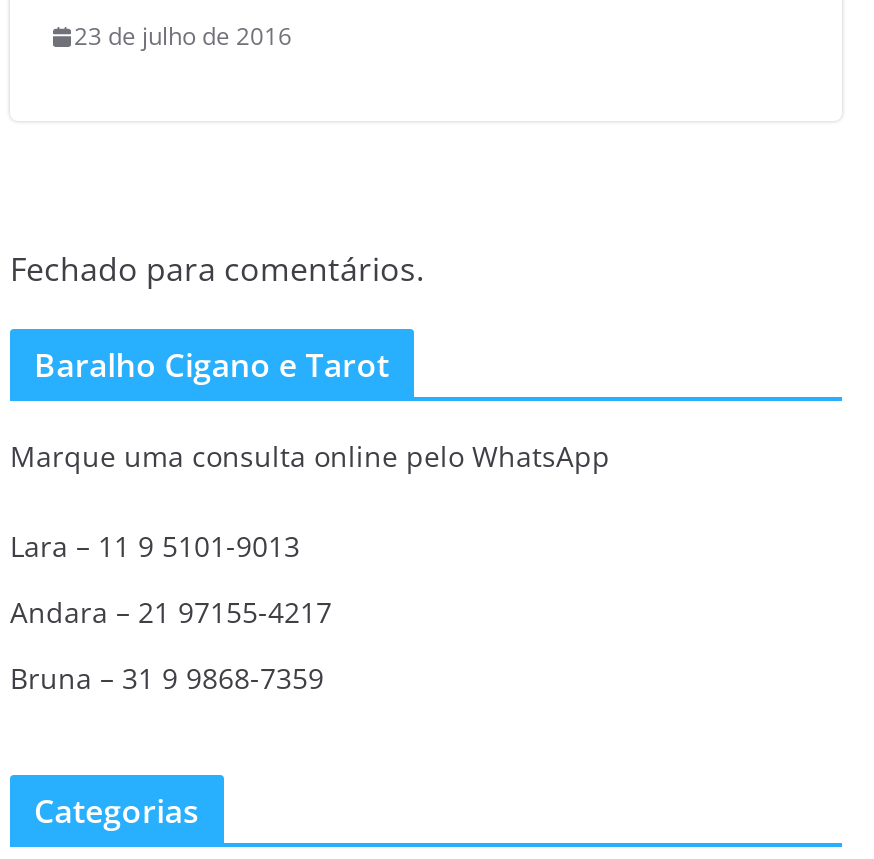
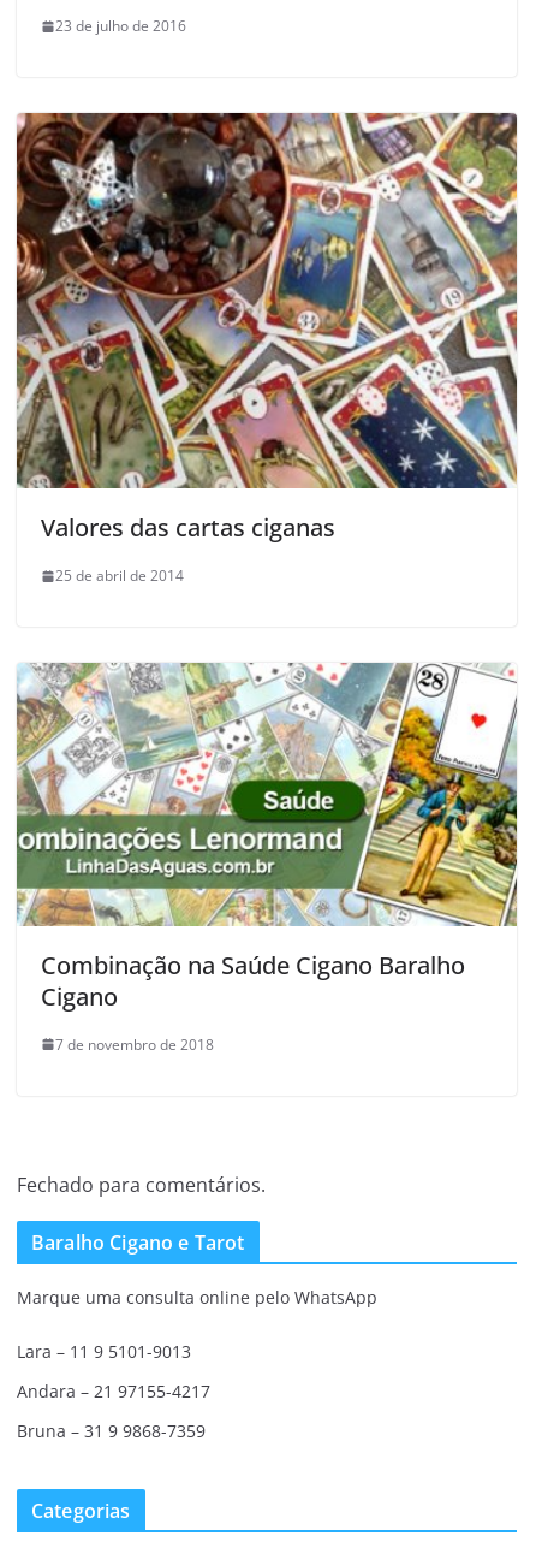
none -> [16,112,518,586] [image] | Valores das cartas ciganas | 25 de abril de 2014
none -> [16,662,518,1055] [image] | Combinação na Saúde Cigano Baralho | Cigano | 7 de novembro de 2018

